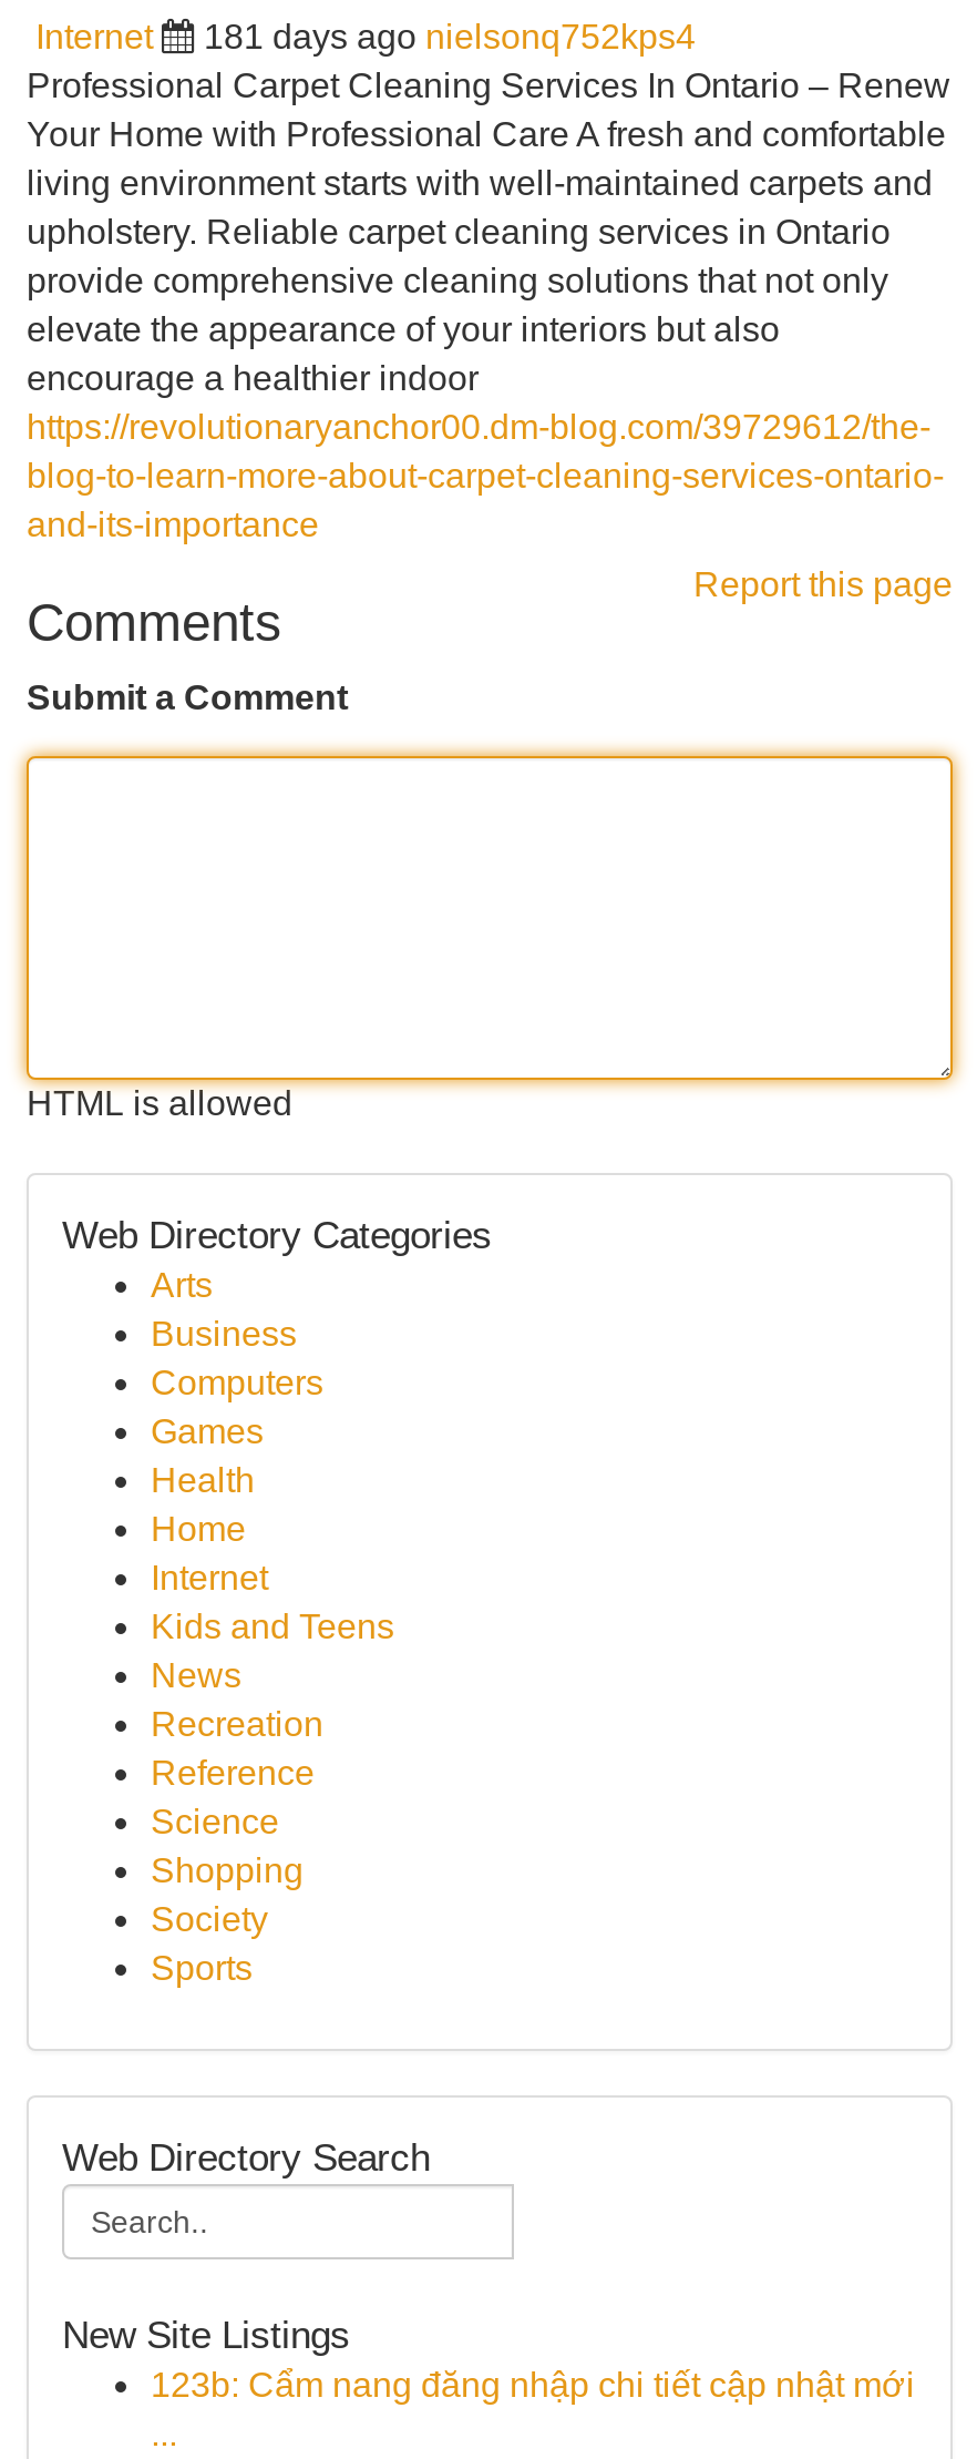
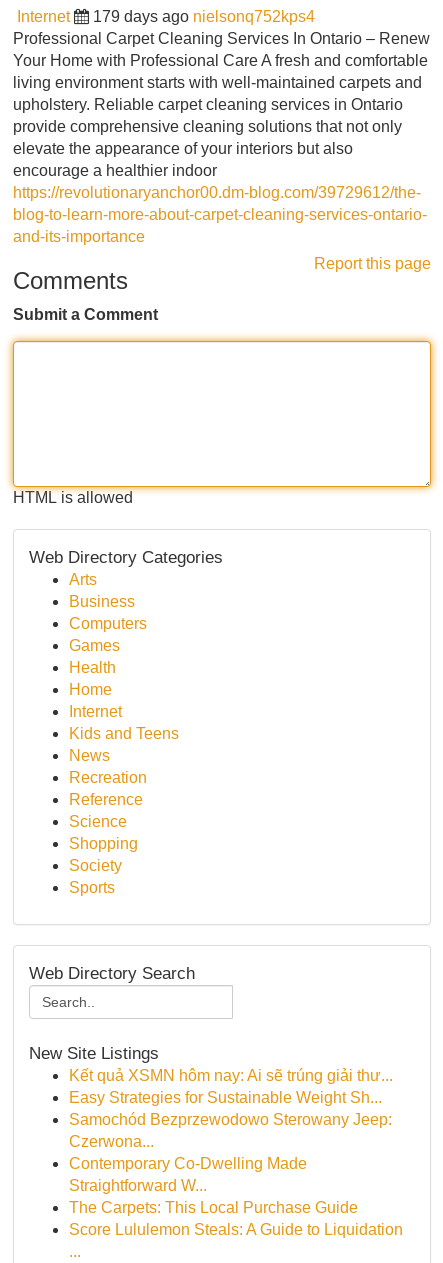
[204,18,696,55] 181 days ago nielsonq752kps4 -> [93,8,315,25] 179 days ago nielsonq752kps4
[151,2366,915,2404] 123b: Cẩm nang đăng nhập chi tiết cập nhật mới -> [69,1067,403,1238] Kết quả XSMN hôm nay: Ai sẽ trúng giải thư... | Easy Strategies for Sustainable Weight Sh... | Samochód Bezprzewodowo Sterowany Jeep: | Czerwona... | Contemporary Co-Dwelling Made | Straightforward W... | The Carpets: This Local Purchase Guide | Score Lululemon Steals: A Guide to Liquidation

